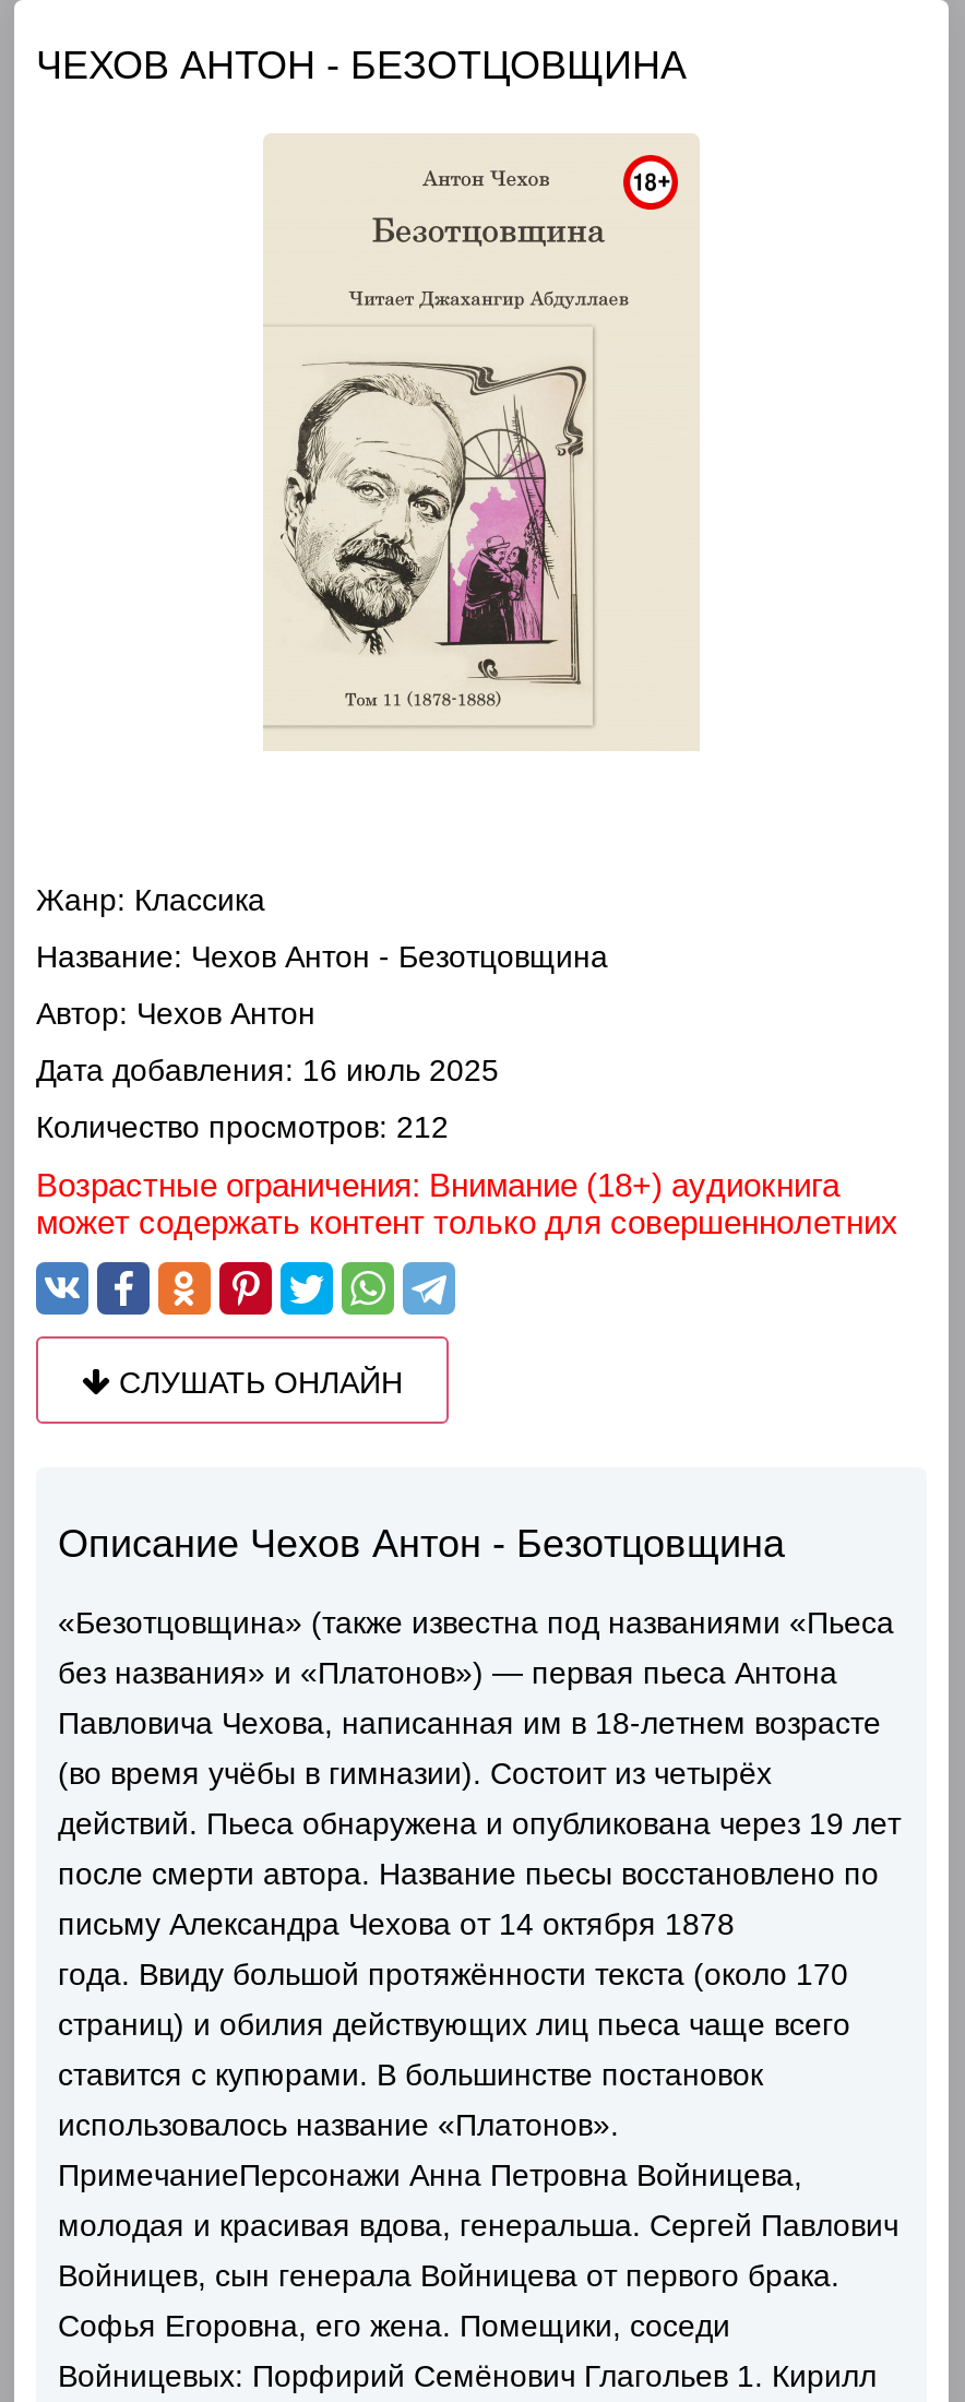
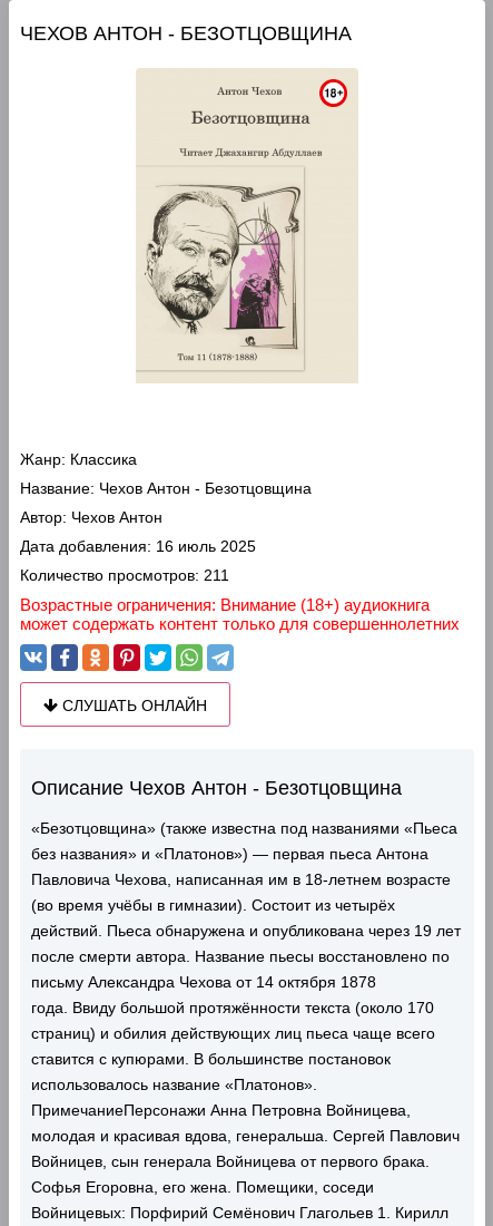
[36,1109,449,1144] Количество просмотров: 212 -> [20,566,229,584] Количество просмотров: 211

